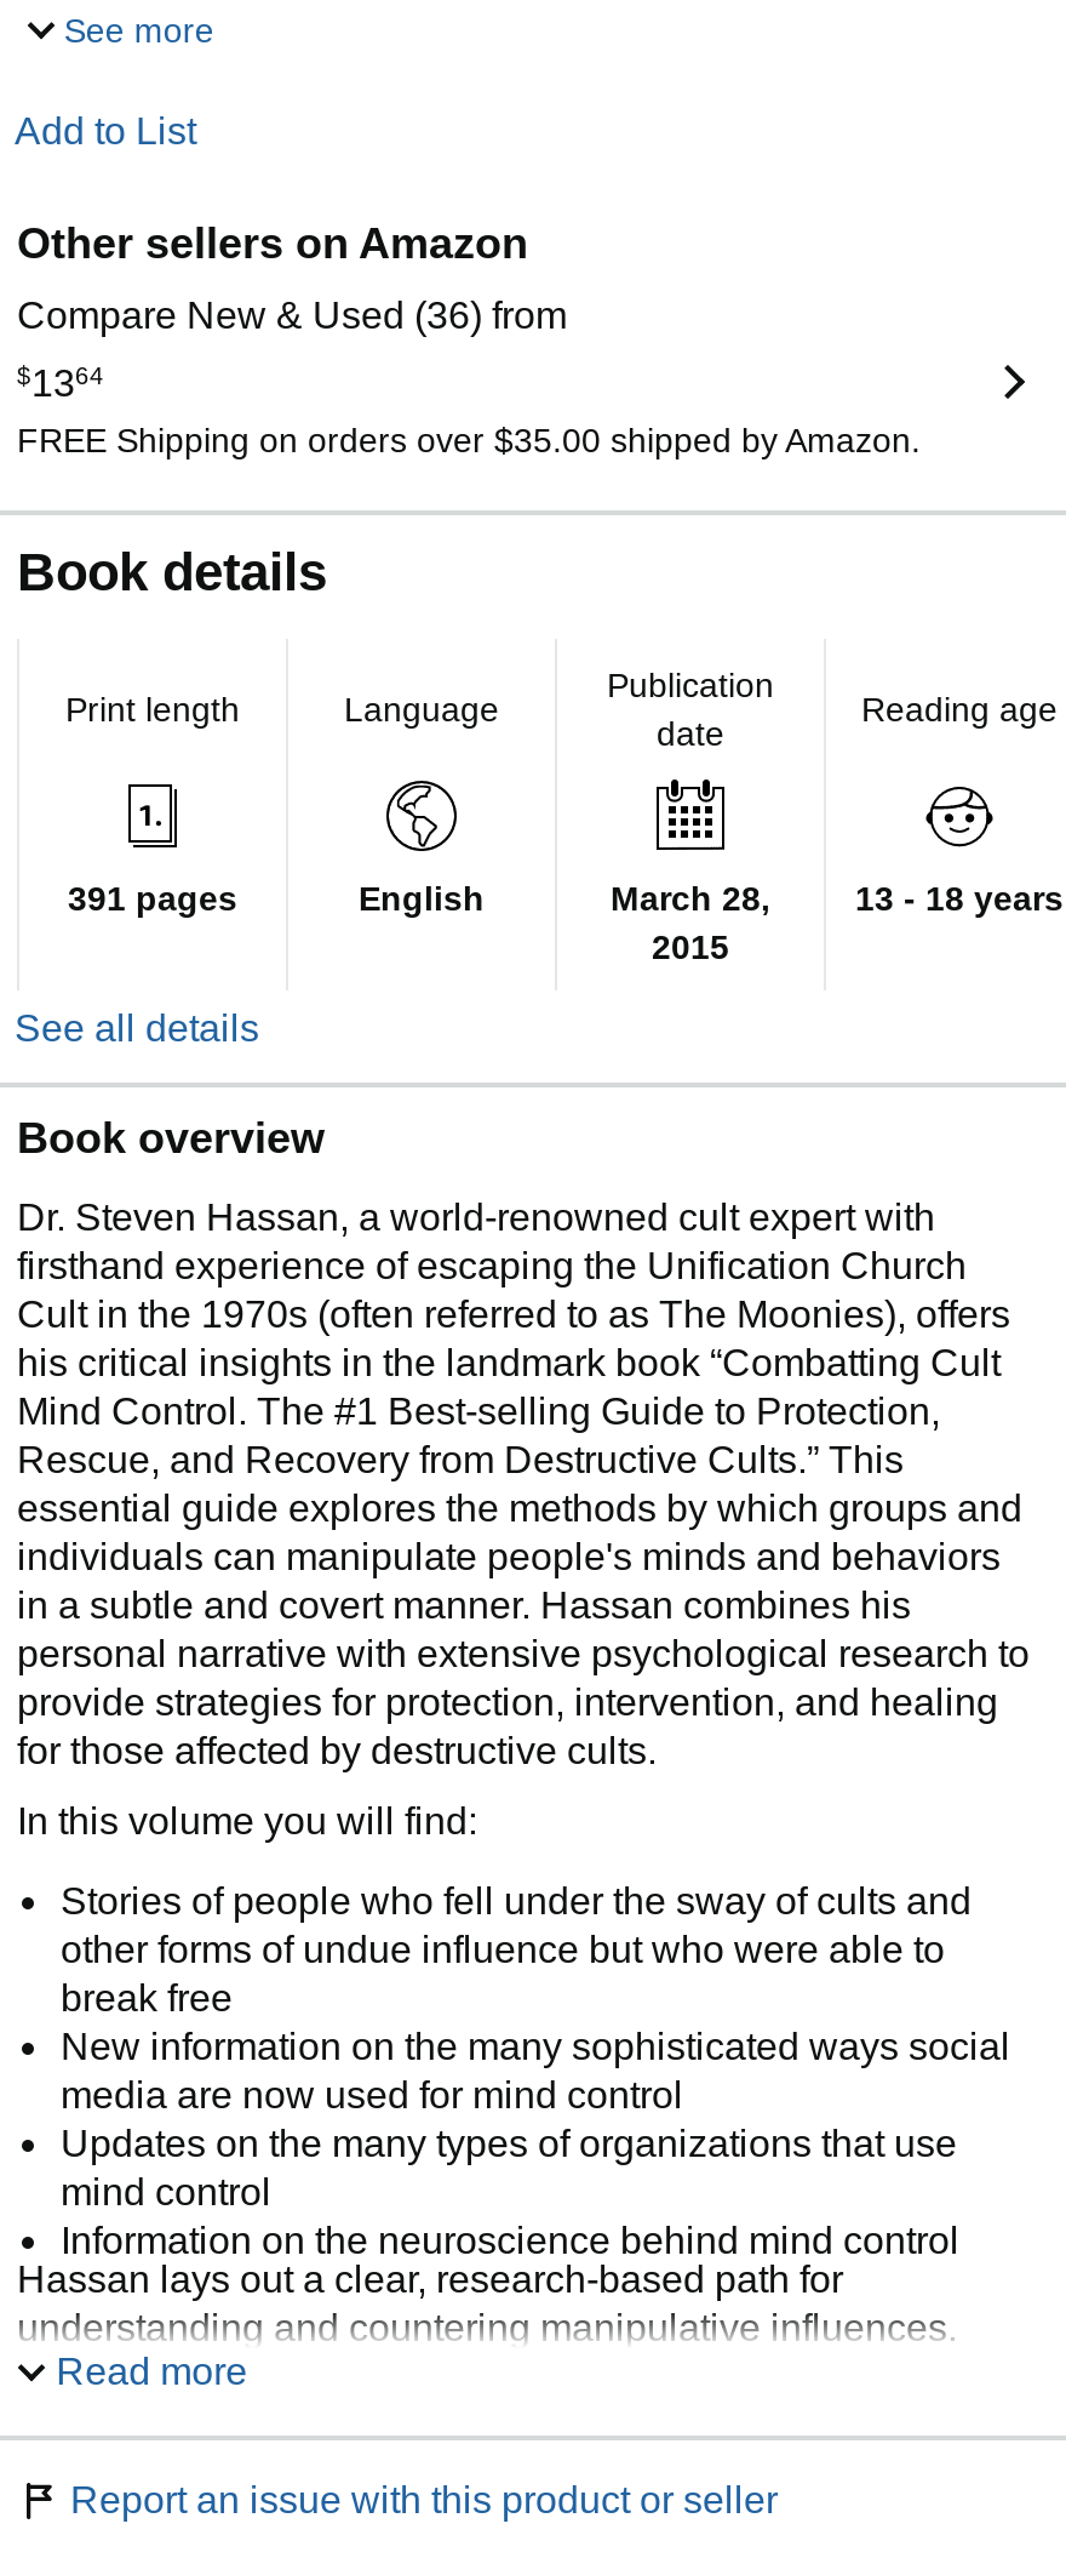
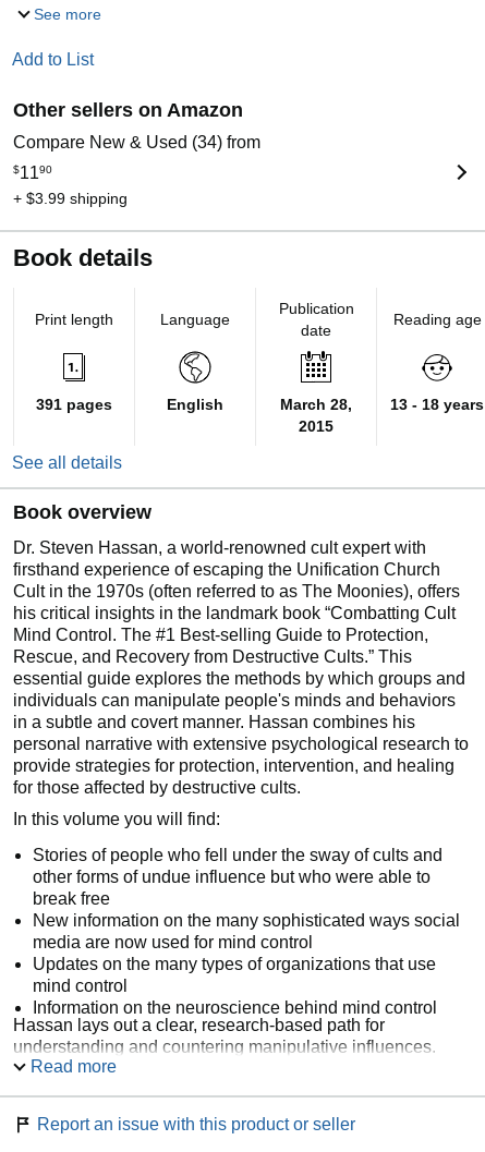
[17,295,567,336] Compare New & Used (36) from -> [13,133,260,152] Compare New & Used (34) from
[17,363,921,460] $1364 | FREE Shipping on orders over $35.00 shipped by Amazon. -> [13,164,128,207] $1190 | + $3.99 shipping

